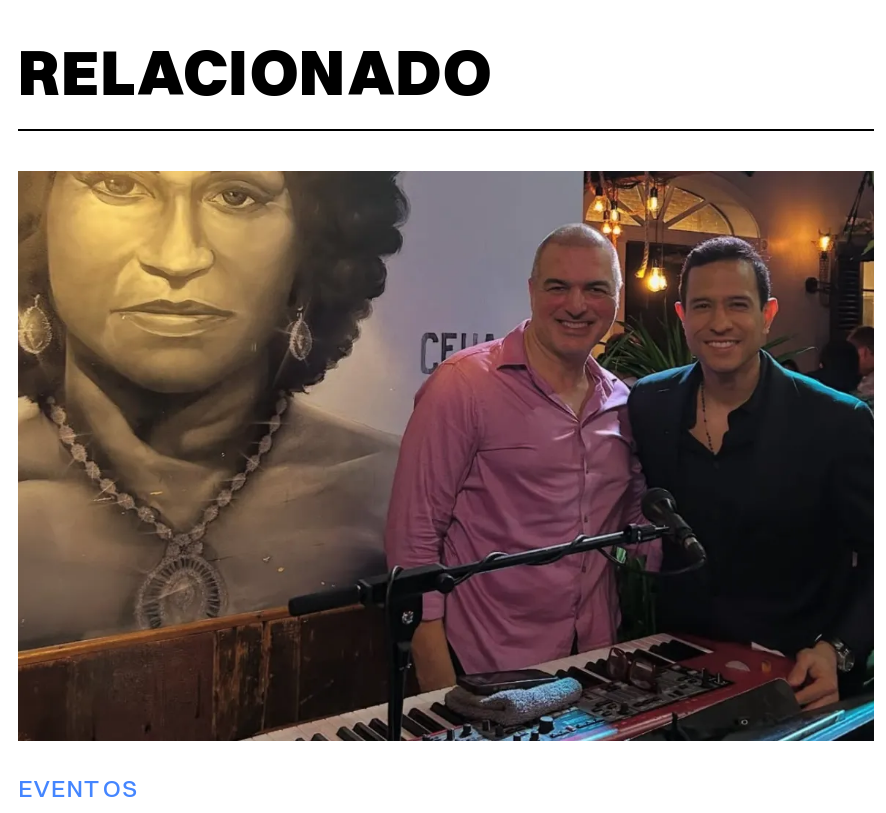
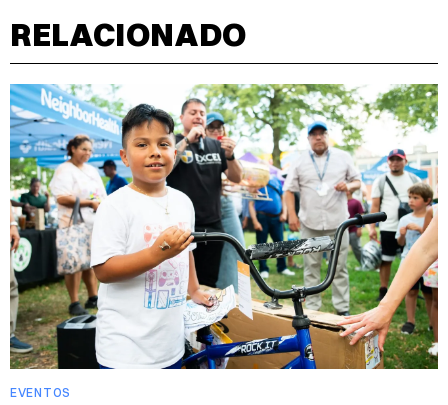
[16,169,876,743] [image] -> [9,83,439,370] [image]

